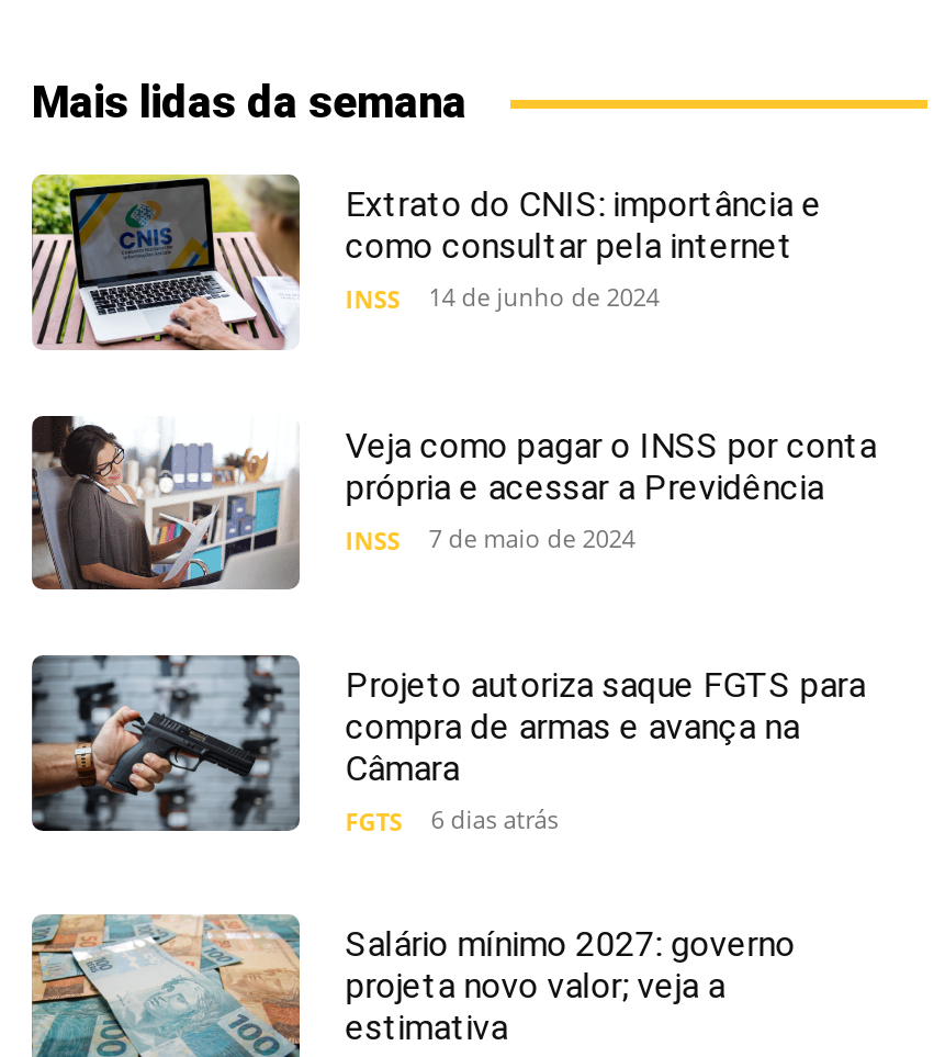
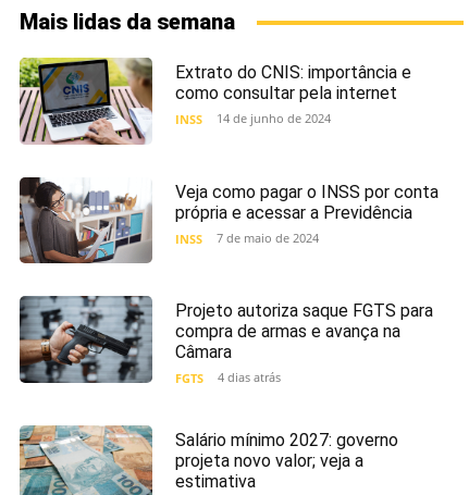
[345,803,558,838] FGTS 6 dias atrás -> [175,369,281,387] FGTS 4 dias atrás

